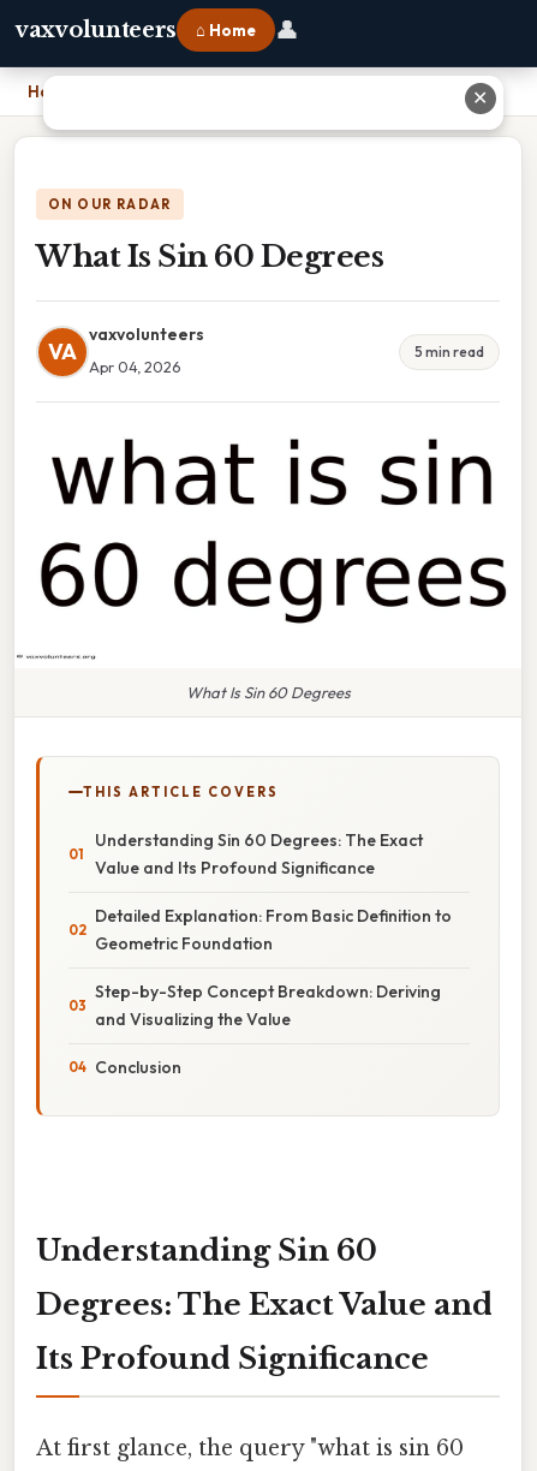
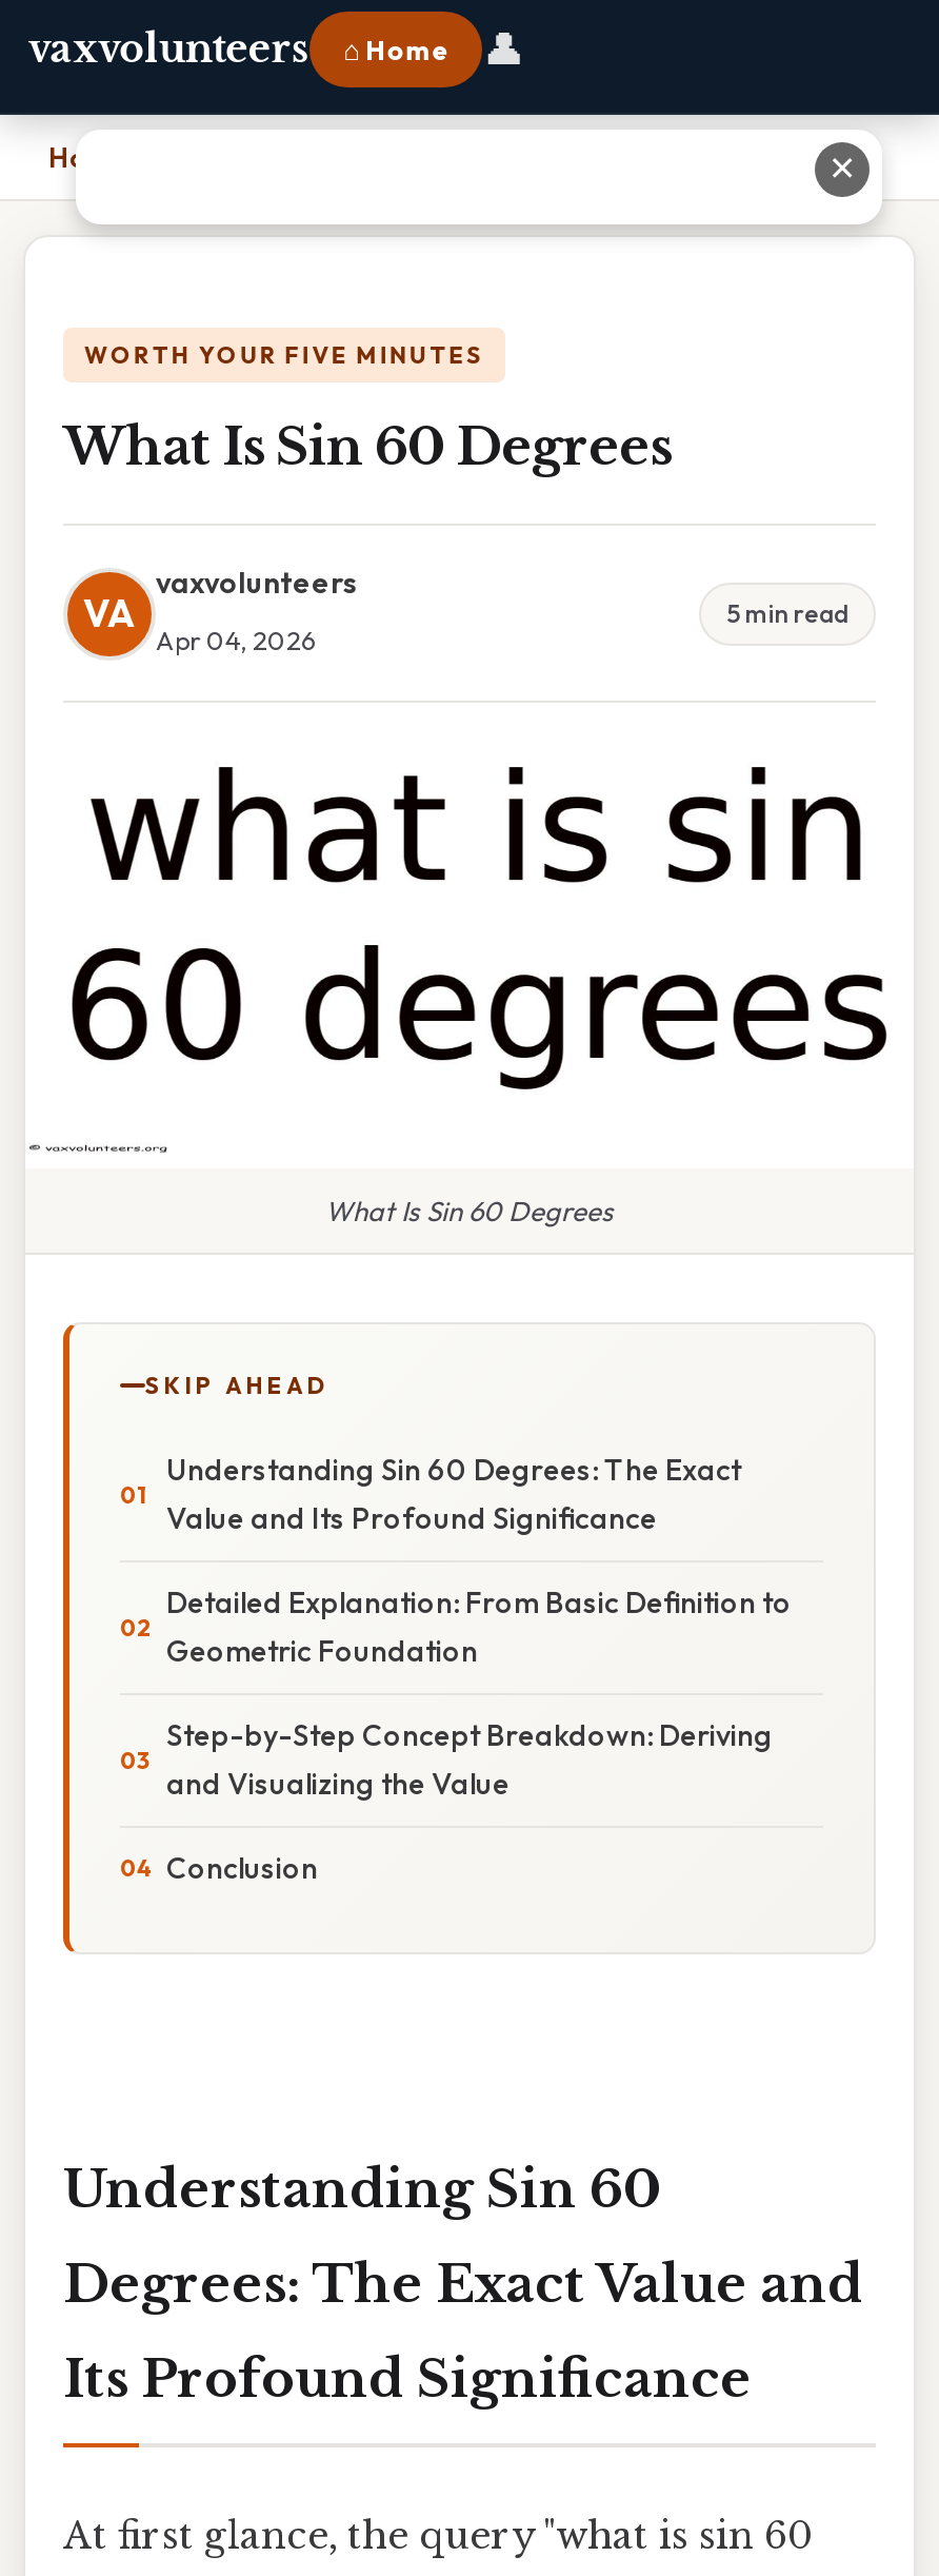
[48,196,172,213] ON OUR RADAR -> [84,340,485,370] WORTH YOUR FIVE MINUTES
[83,783,279,800] THIS ARTICLE COVERS -> [145,1370,331,1400] SKIP AHEAD

